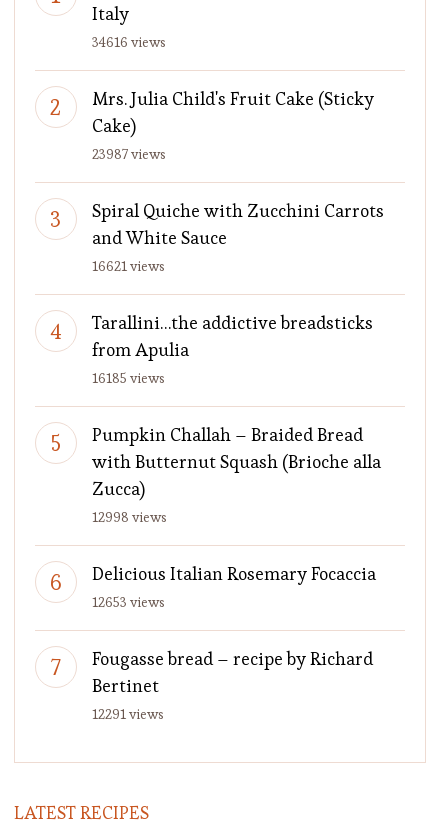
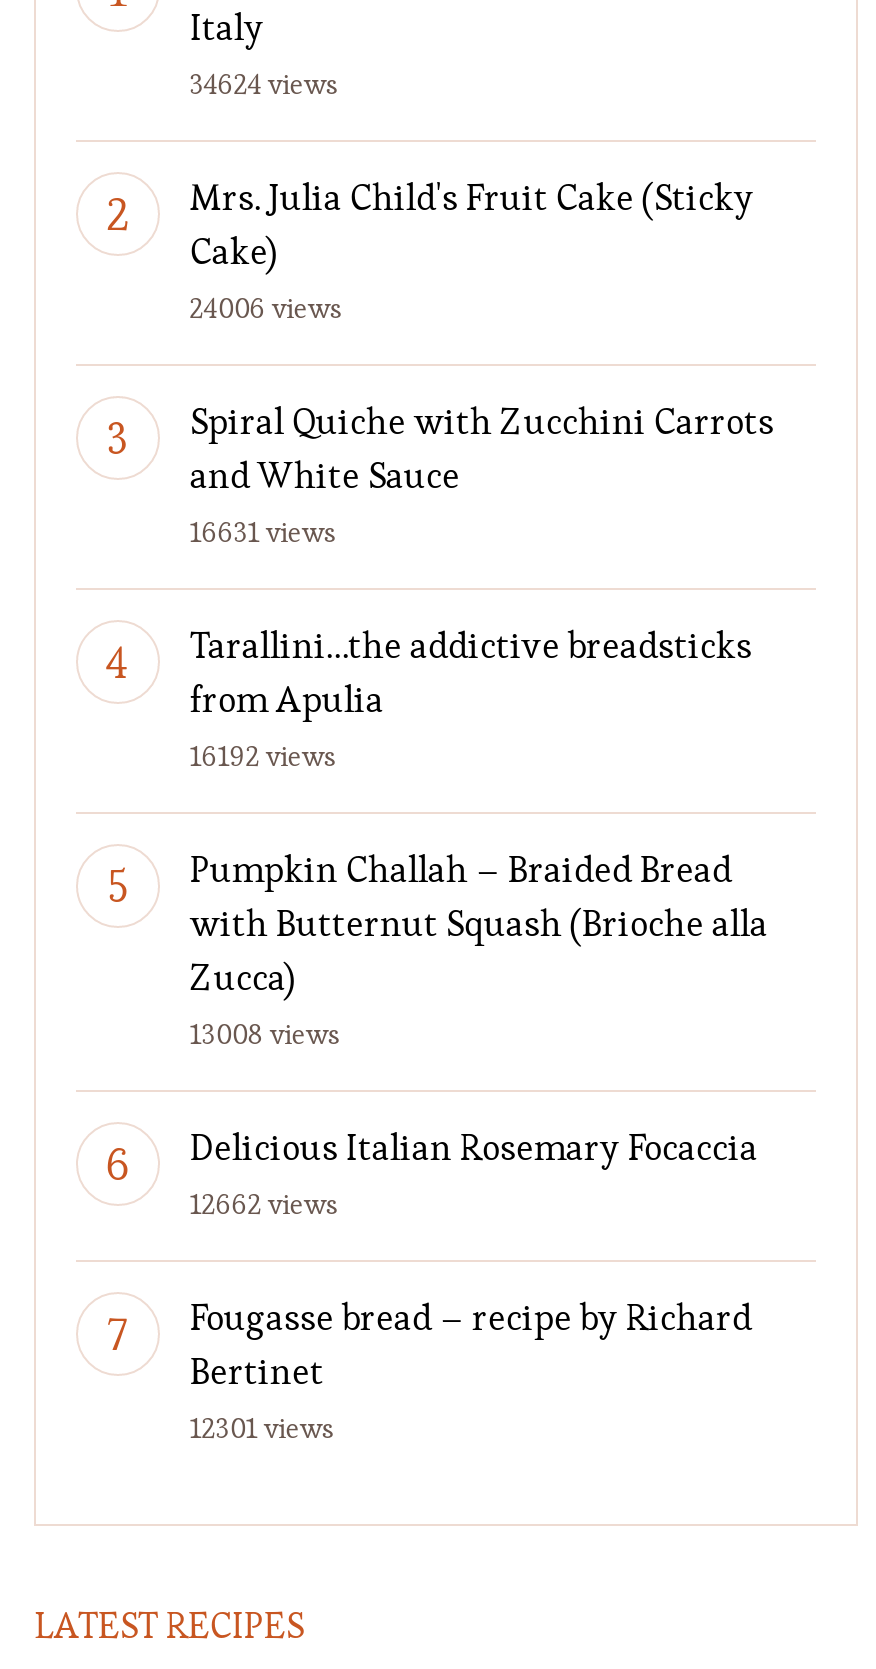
[92,33,166,51] 34616 views -> [190,67,338,103] 34624 views
[92,145,166,163] 23987 views -> [190,291,342,327] 24006 views
[92,257,165,275] 16621 views -> [190,515,336,551] 16631 views
[92,369,165,387] 16185 views -> [190,739,336,775] 16192 views
[92,508,167,526] 12998 views -> [190,1017,340,1053] 13008 views
[92,593,165,611] 12653 views -> [190,1187,338,1223] 12662 views
[92,705,164,723] 12291 views -> [190,1411,334,1447] 12301 views

